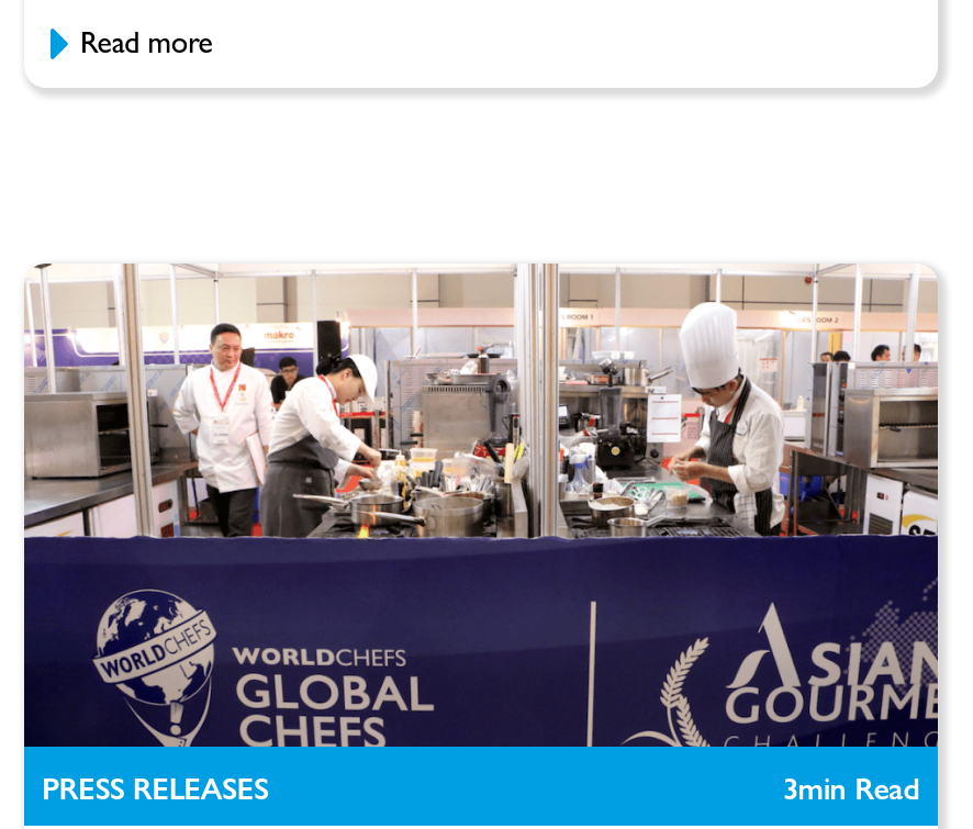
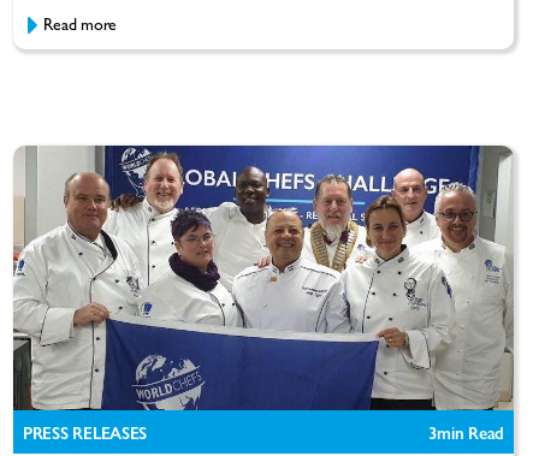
[22,264,940,749] [image] -> [13,144,514,411] [image]

